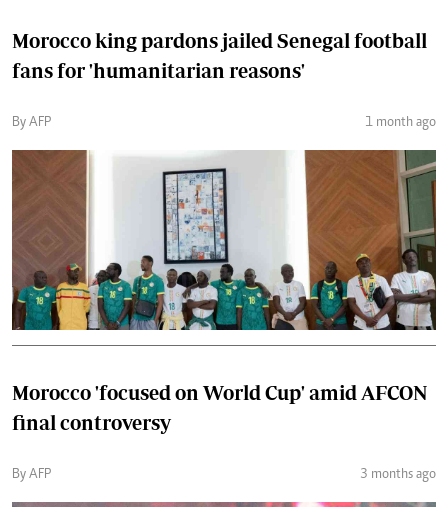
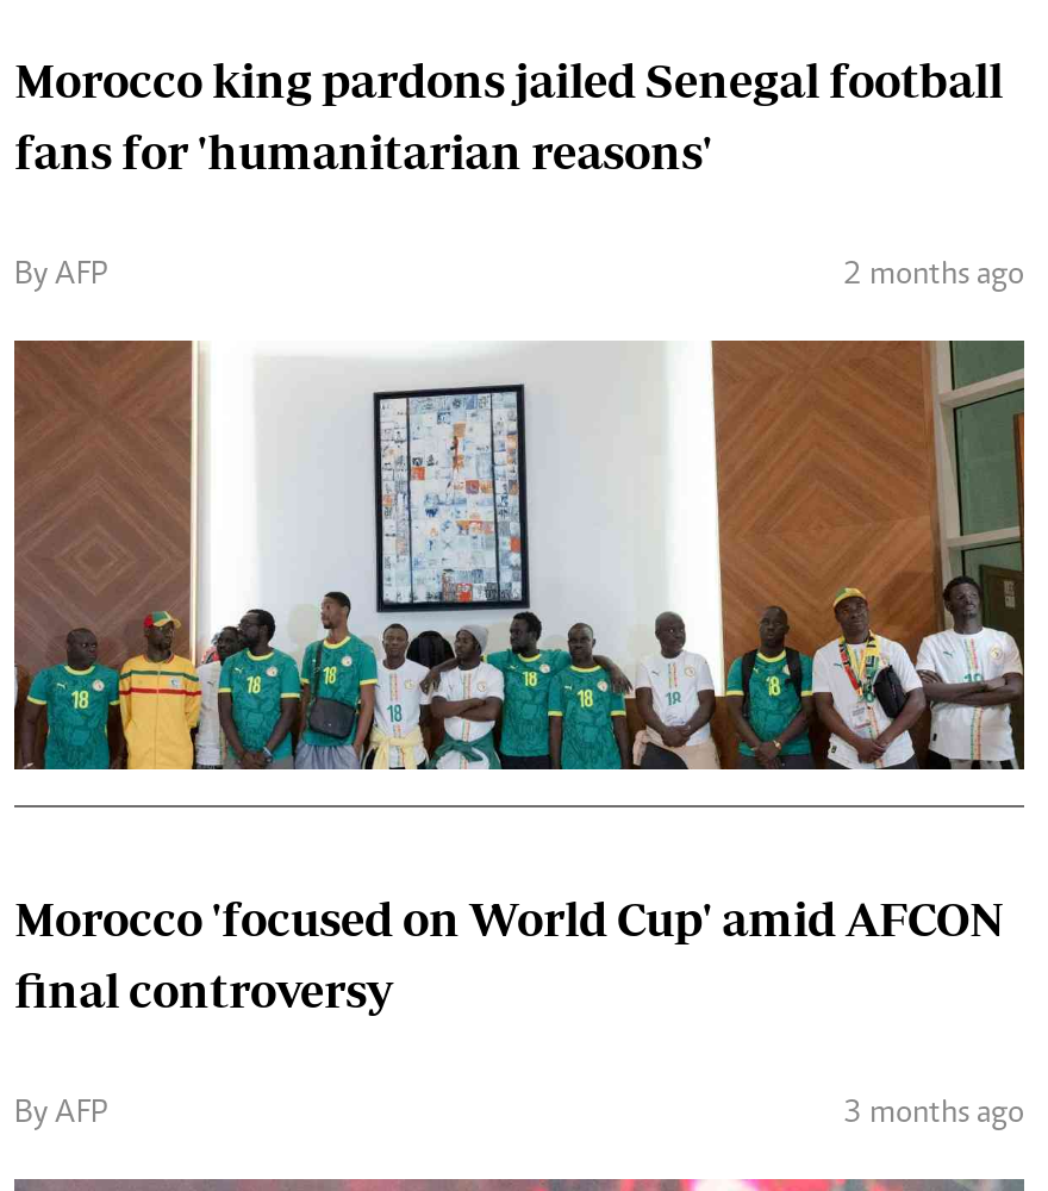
[365,116,436,130] 1 month ago -> [843,260,1024,294] 2 months ago

